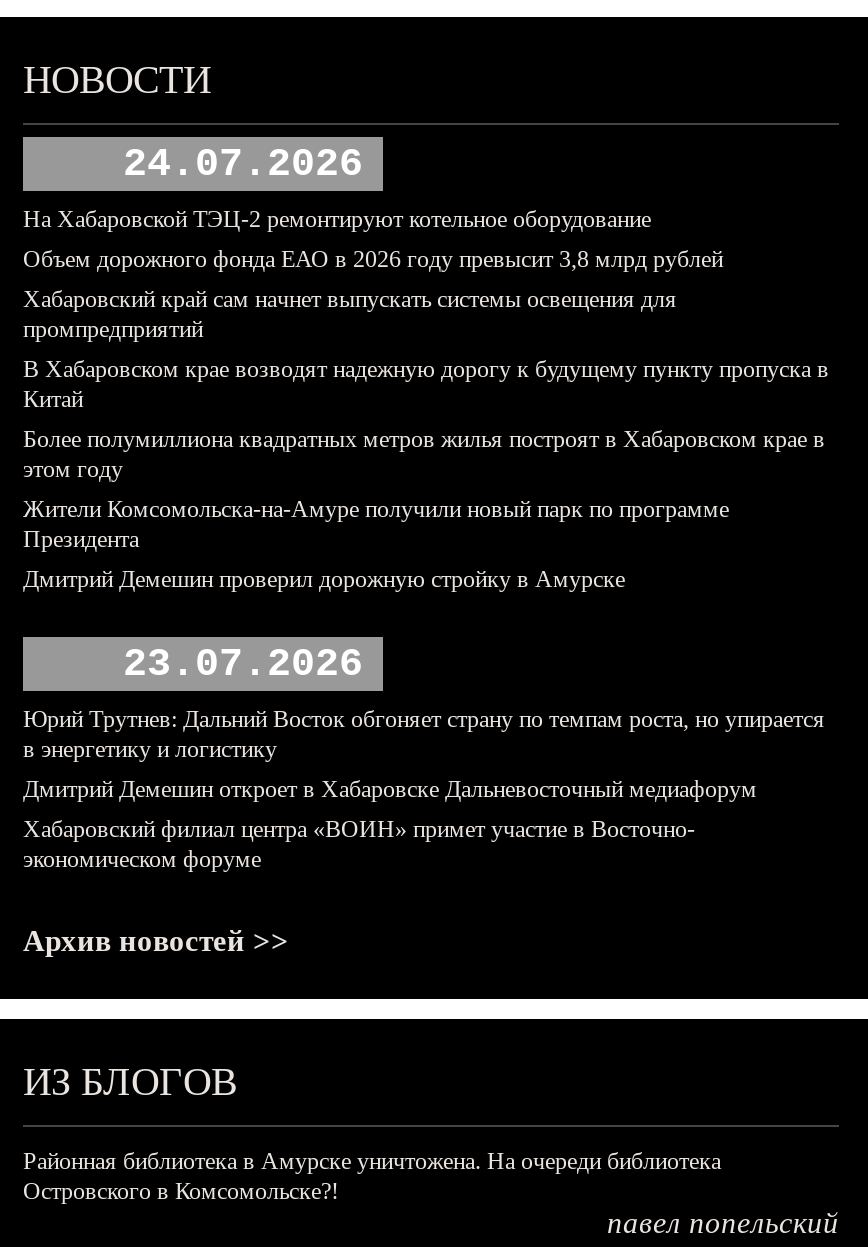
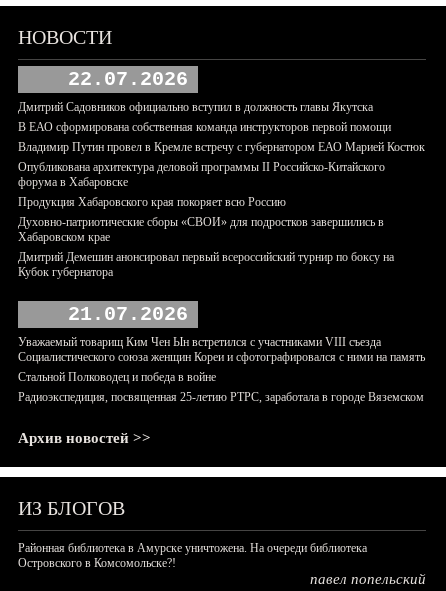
[23,141,829,593] 24.07.2026 | На Хабаровской ТЭЦ-2 ремонтируют котельное оборудование | Объем дорожного фонда ЕАО в 2026 году превысит 3,8 млрд рублей | Хабаровский край сам начнет выпускать системы освещения для | промпредприятий | В Хабаровском крае возводят надежную дорогу к будущему пункту пропуска в | Китай | Более полумиллиона квадратных метров жилья построят в Хабаровском крае в | этом году | Жители Комсомольска-на-Амуре получили новый парк по программе | Президента | Дмитрий Демешин проверил дорожную стройку в Амурске -> [18,68,425,279] 22.07.2026 | Дмитрий Садовников официально вступил в должность главы Якутска | В ЕАО сформирована собственная команда инструкторов первой помощи | Владимир Путин провел в Кремле встречу с губернатором ЕАО Марией Костюк | Опубликована архитектура деловой программы II Российско-Китайского | форума в Хабаровске | Продукция Хабаровского края покоряет всю Россию | Духовно-патриотические сборы «СВОИ» для подростков завершились в | Хабаровском крае | Дмитрий Демешин анонсировал первый всероссийский турнир по боксу на | Кубок губернатора
[23,641,825,873] 23.07.2026 | Юрий Трутнев: Дальний Восток обгоняет страну по темпам роста, но упирается | в энергетику и логистику | Дмитрий Демешин откроет в Хабаровске Дальневосточный медиафорум | Хабаровский филиал центра «ВОИН» примет участие в Восточно- | экономическом форуме -> [18,303,425,404] 21.07.2026 | Уважаемый товарищ Ким Чен Ын встретился с участниками VIII съезда | Социалистического союза женщин Кореи и сфотографировался с ними на память | Стальной Полководец и победа в войне | Радиоэкспедиция, посвященная 25-летию РТРС, заработала в городе Вяземском

